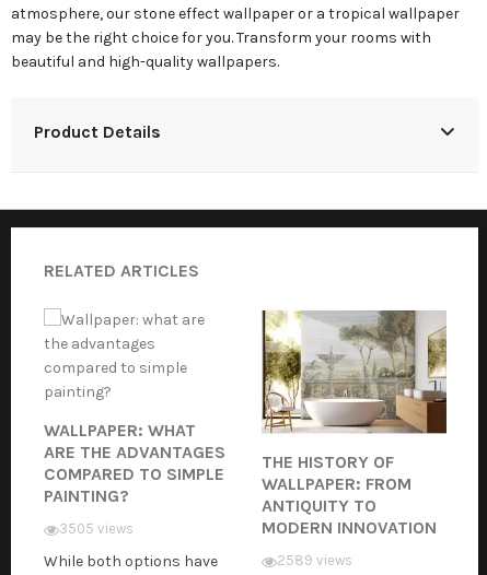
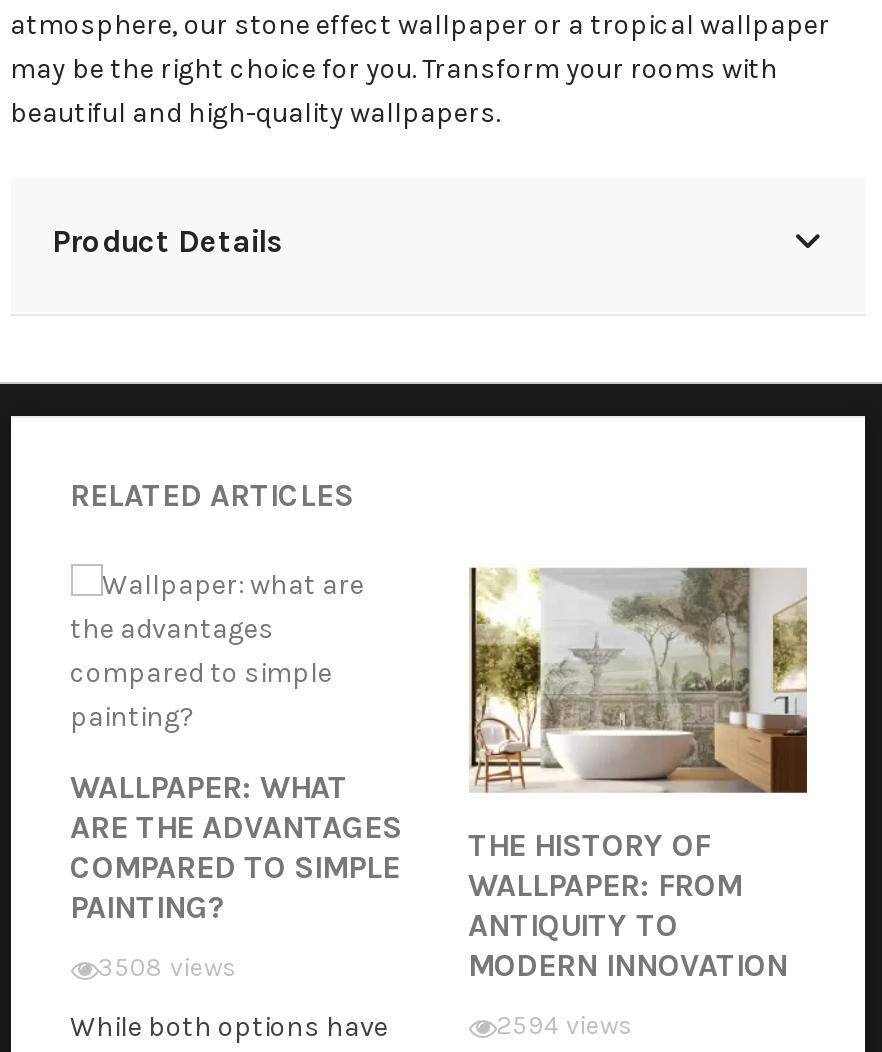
[59,520,133,536] 3505 views -> [98,951,236,981] 3508 views
[276,552,352,568] 2589 views -> [496,1009,632,1039] 2594 views

